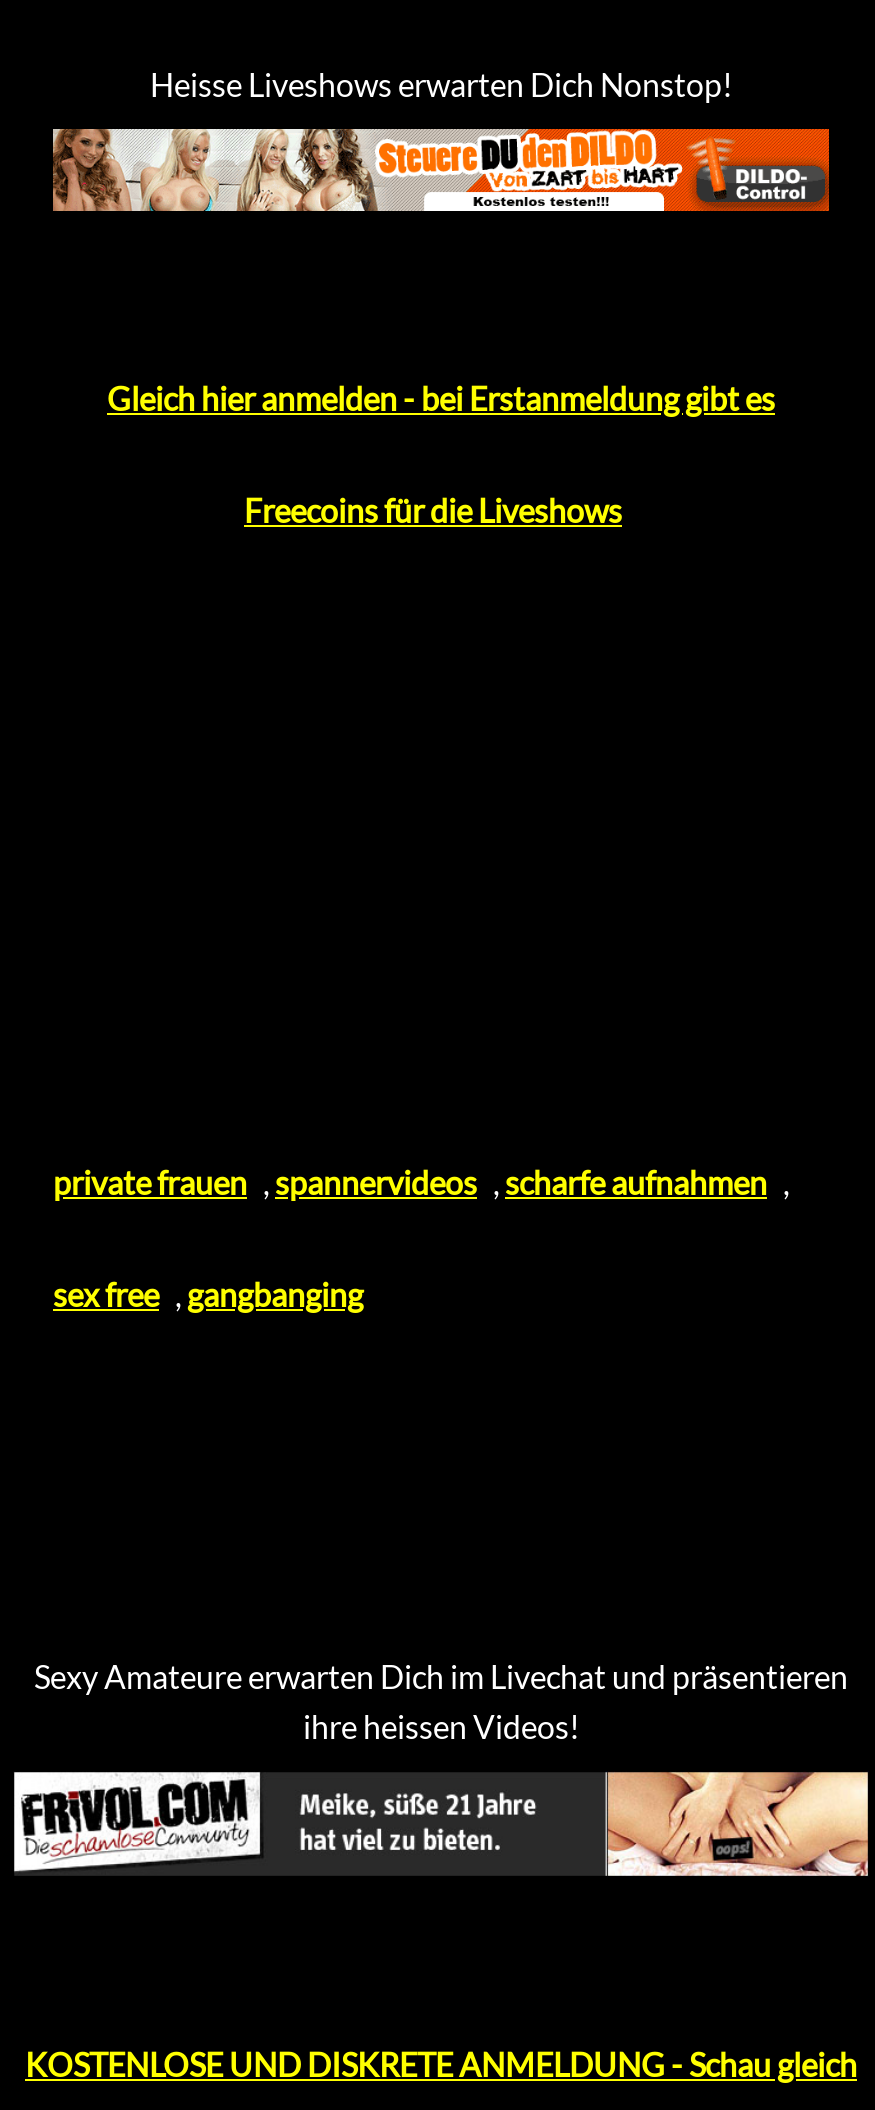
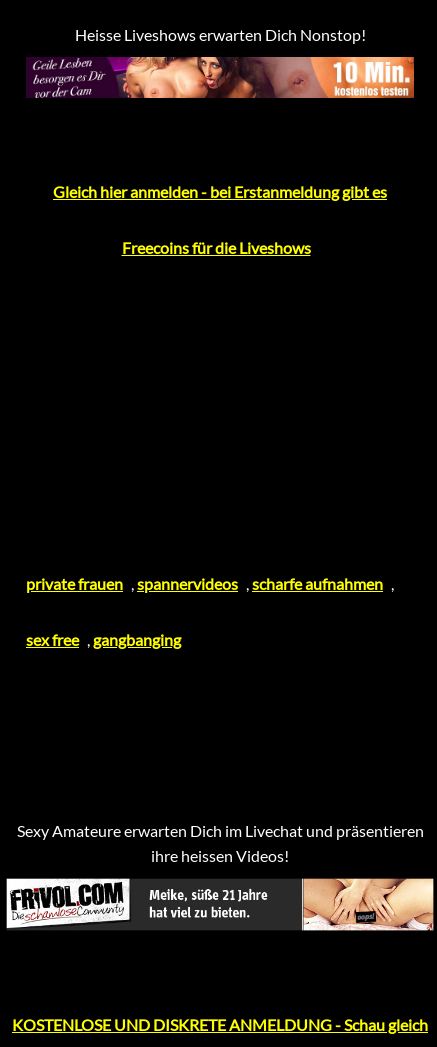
[51,127,829,213] [image] -> [26,56,414,99] [image]

